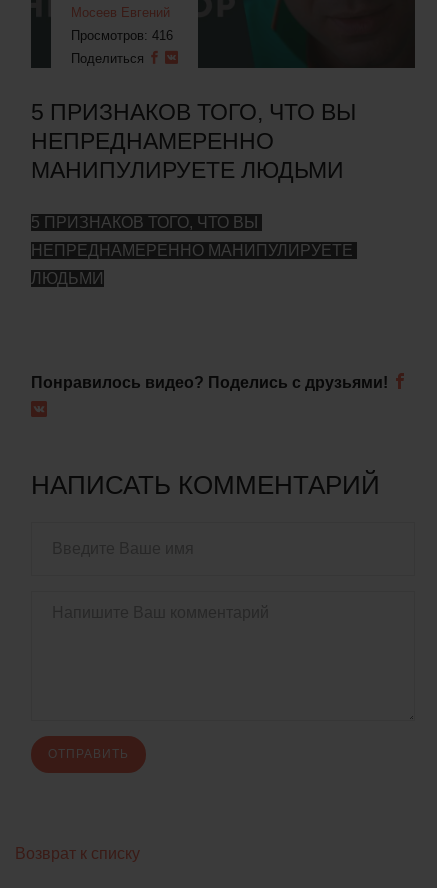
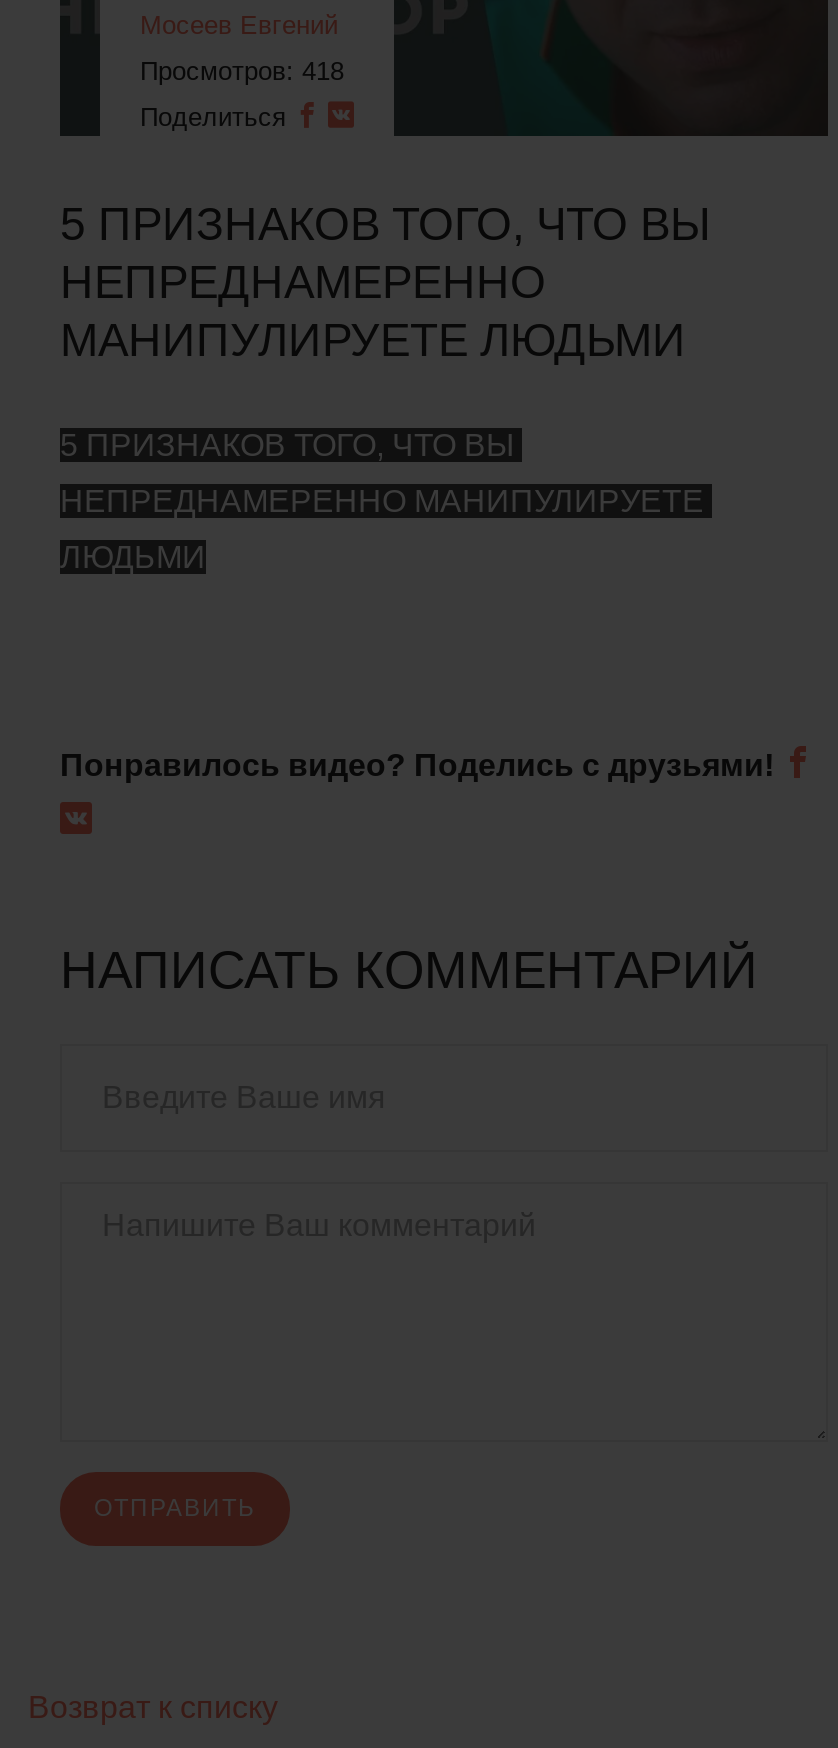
[71,28,173,43] Просмотров: 416 -> [140,56,344,86] Просмотров: 418

